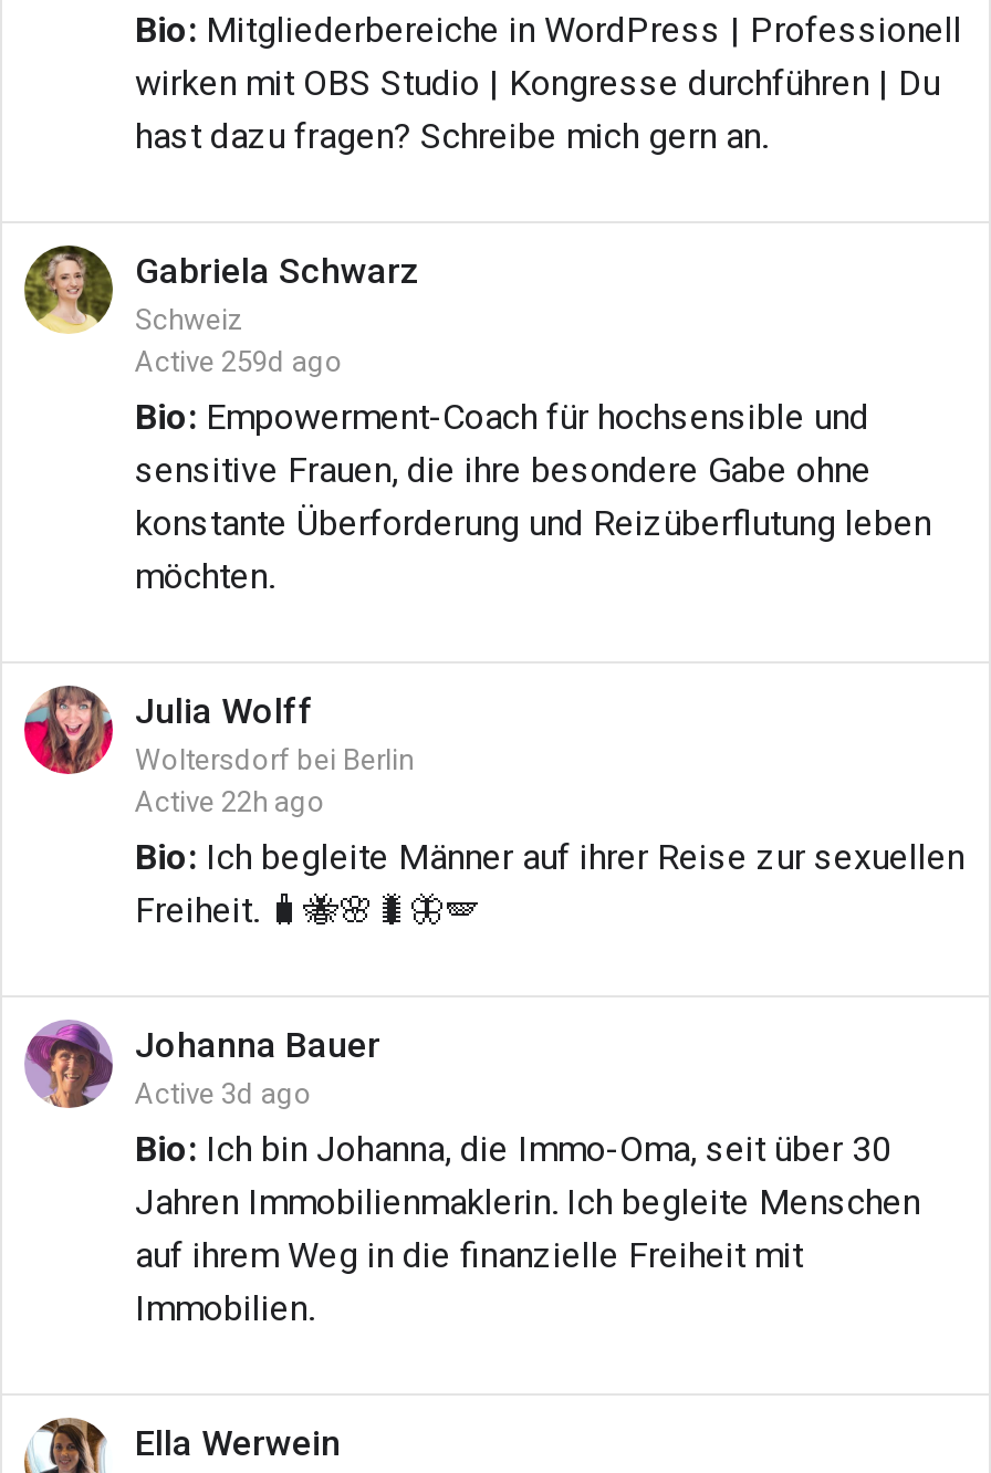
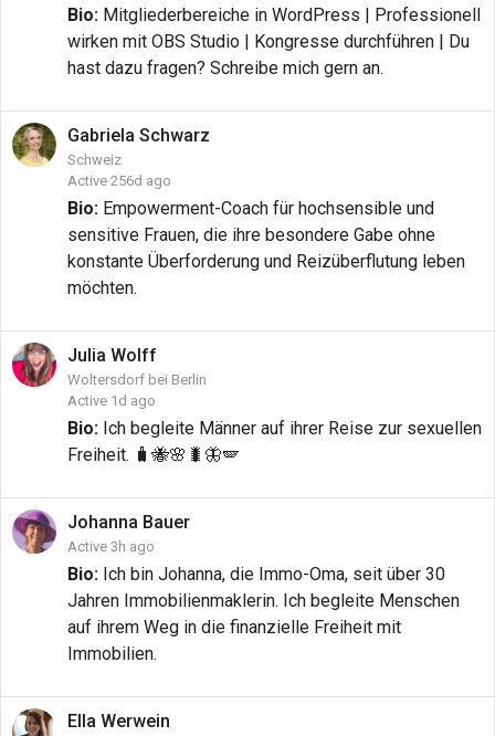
[135,345,343,378] Active 259d ago -> [67,172,171,189] Active 256d ago
[135,785,325,818] Active 22h ago -> [67,392,156,409] Active 1d ago
[135,1077,312,1110] Active 3d ago -> [67,538,155,555] Active 3h ago

